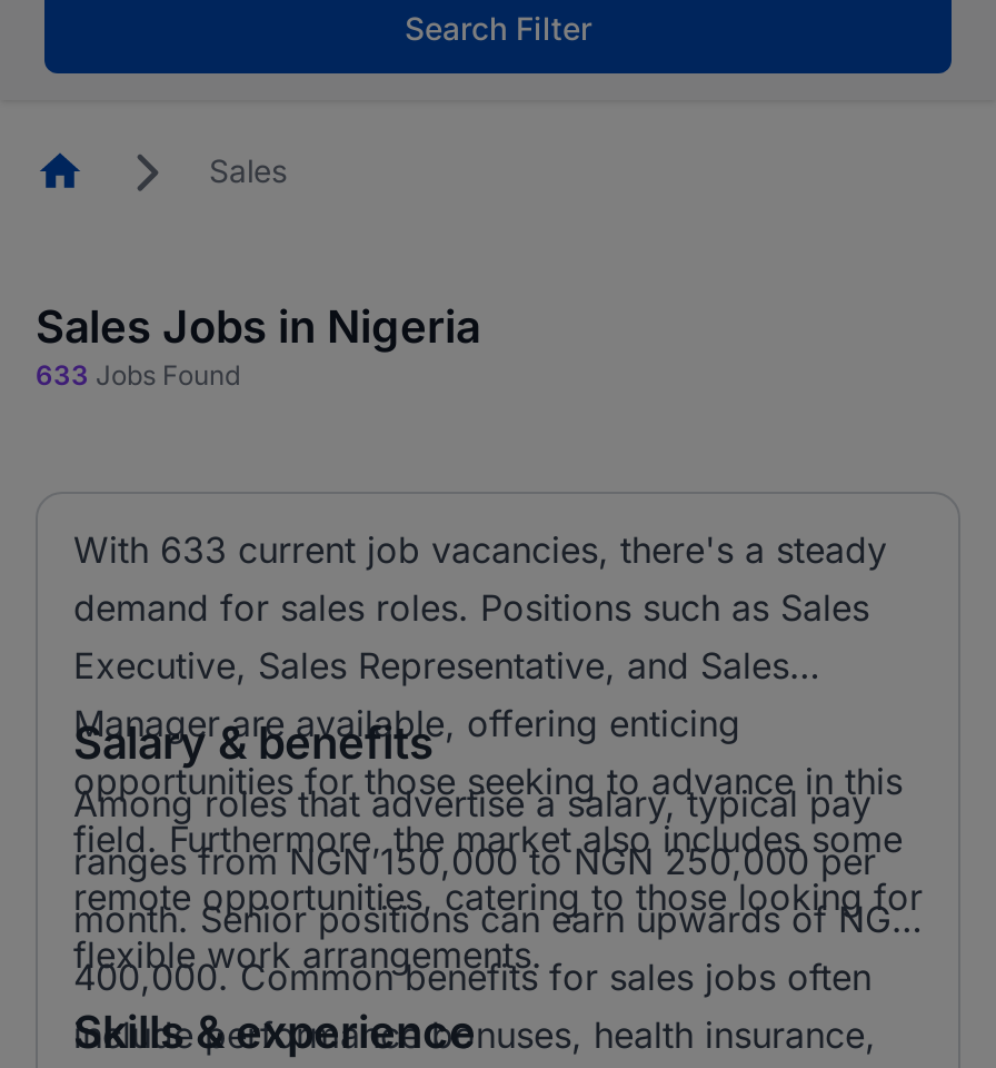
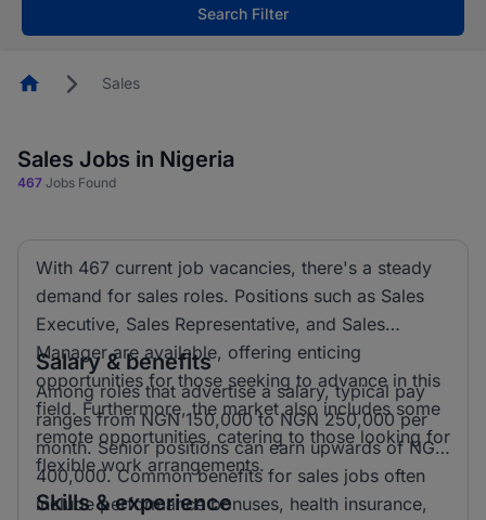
[36,358,240,392] 633 Jobs Found -> [17,174,116,191] 467 Jobs Found
[73,527,887,572] With 633 current job vacancies, there's a steady -> [36,257,432,278] With 467 current job vacancies, there's a steady

